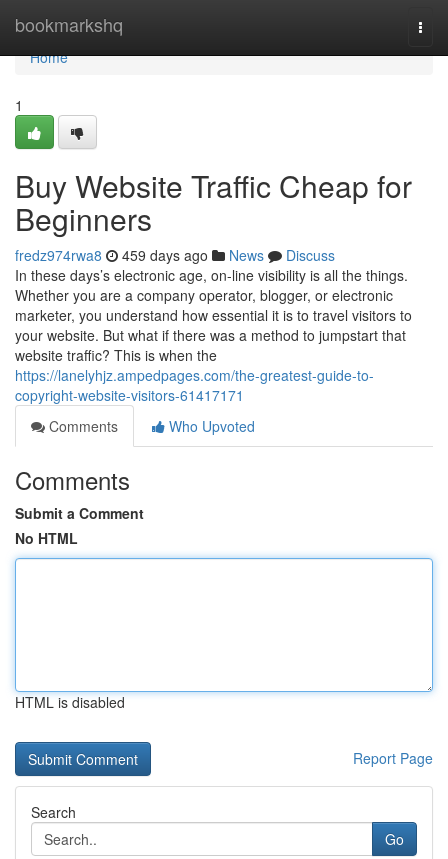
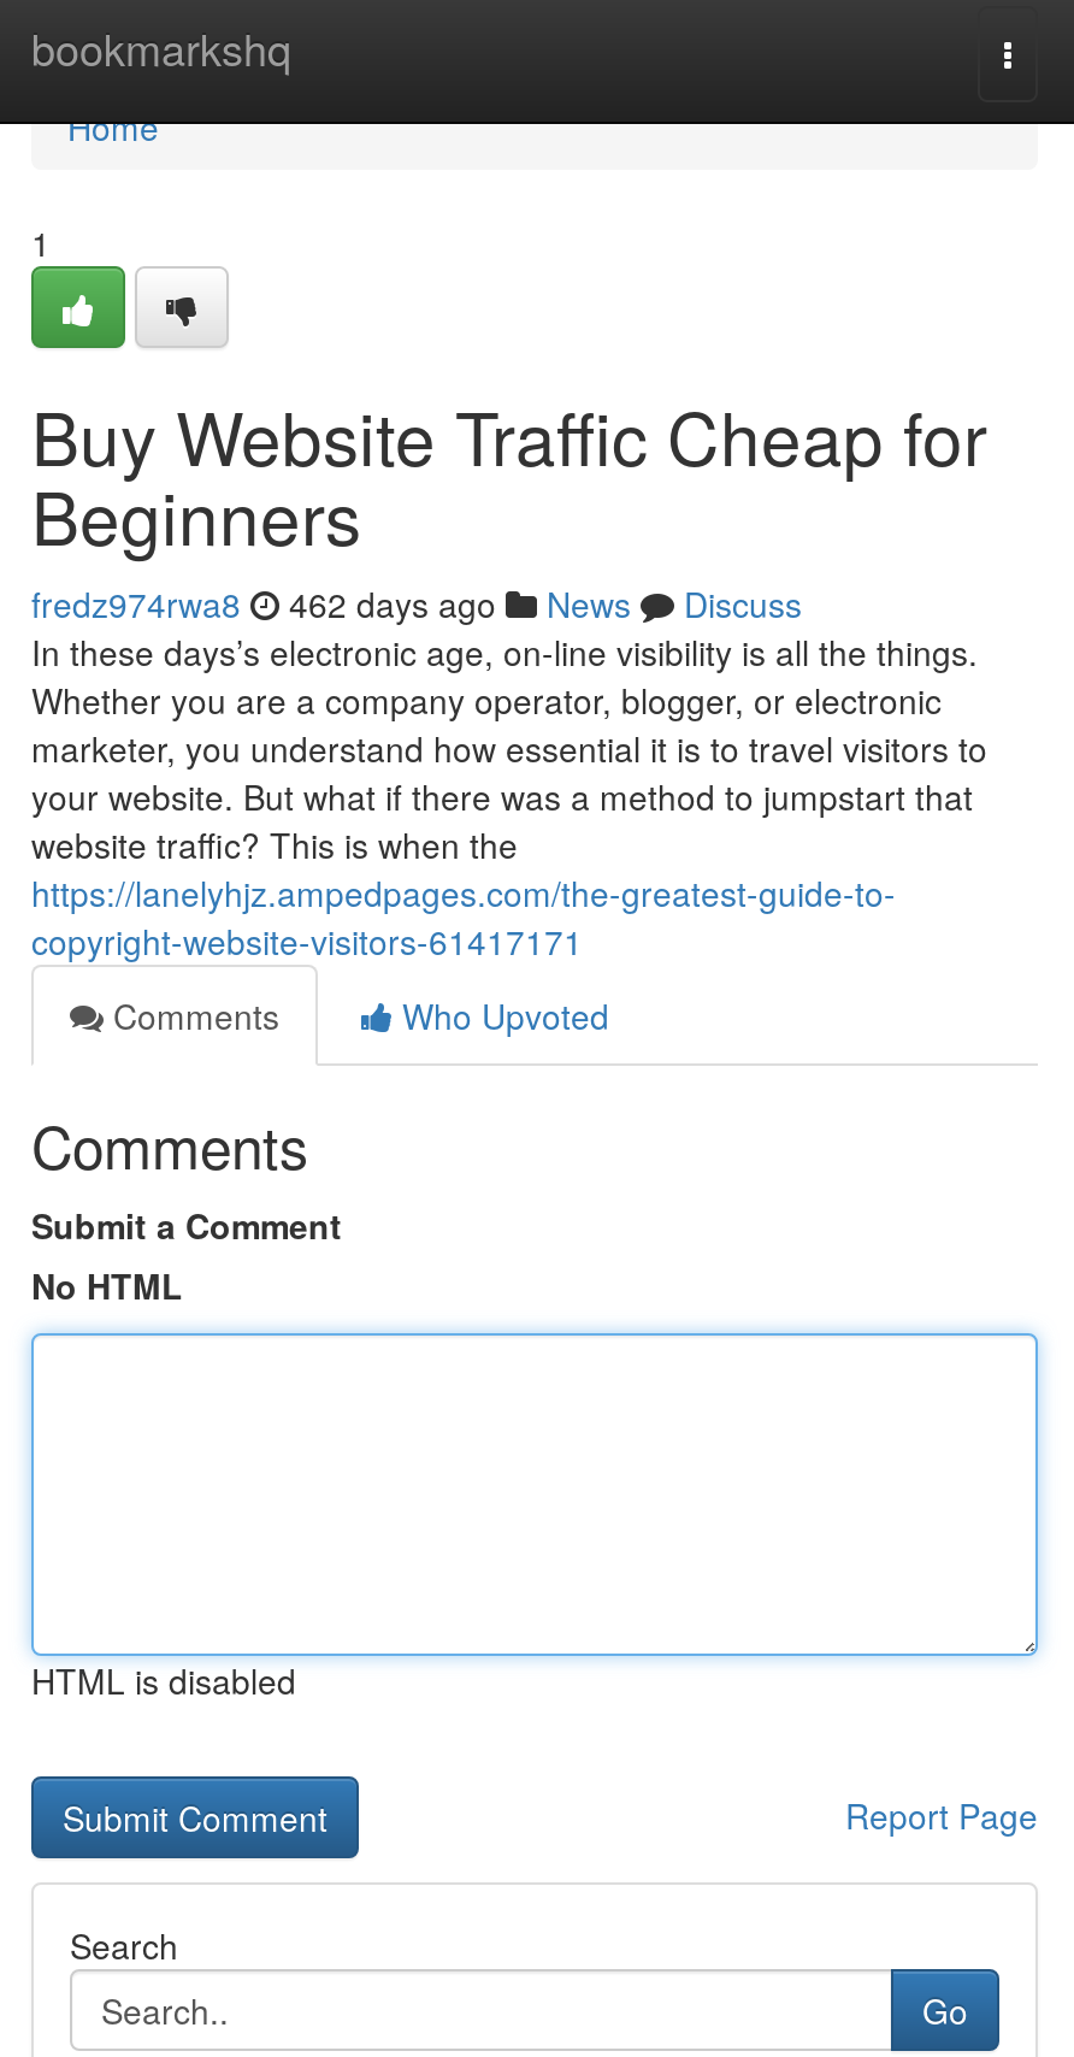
[15,245,335,265] fredz974rwa8 459 days ago News Discuss -> [31,579,802,627] fredz974rwa8 462 days ago News Discuss

